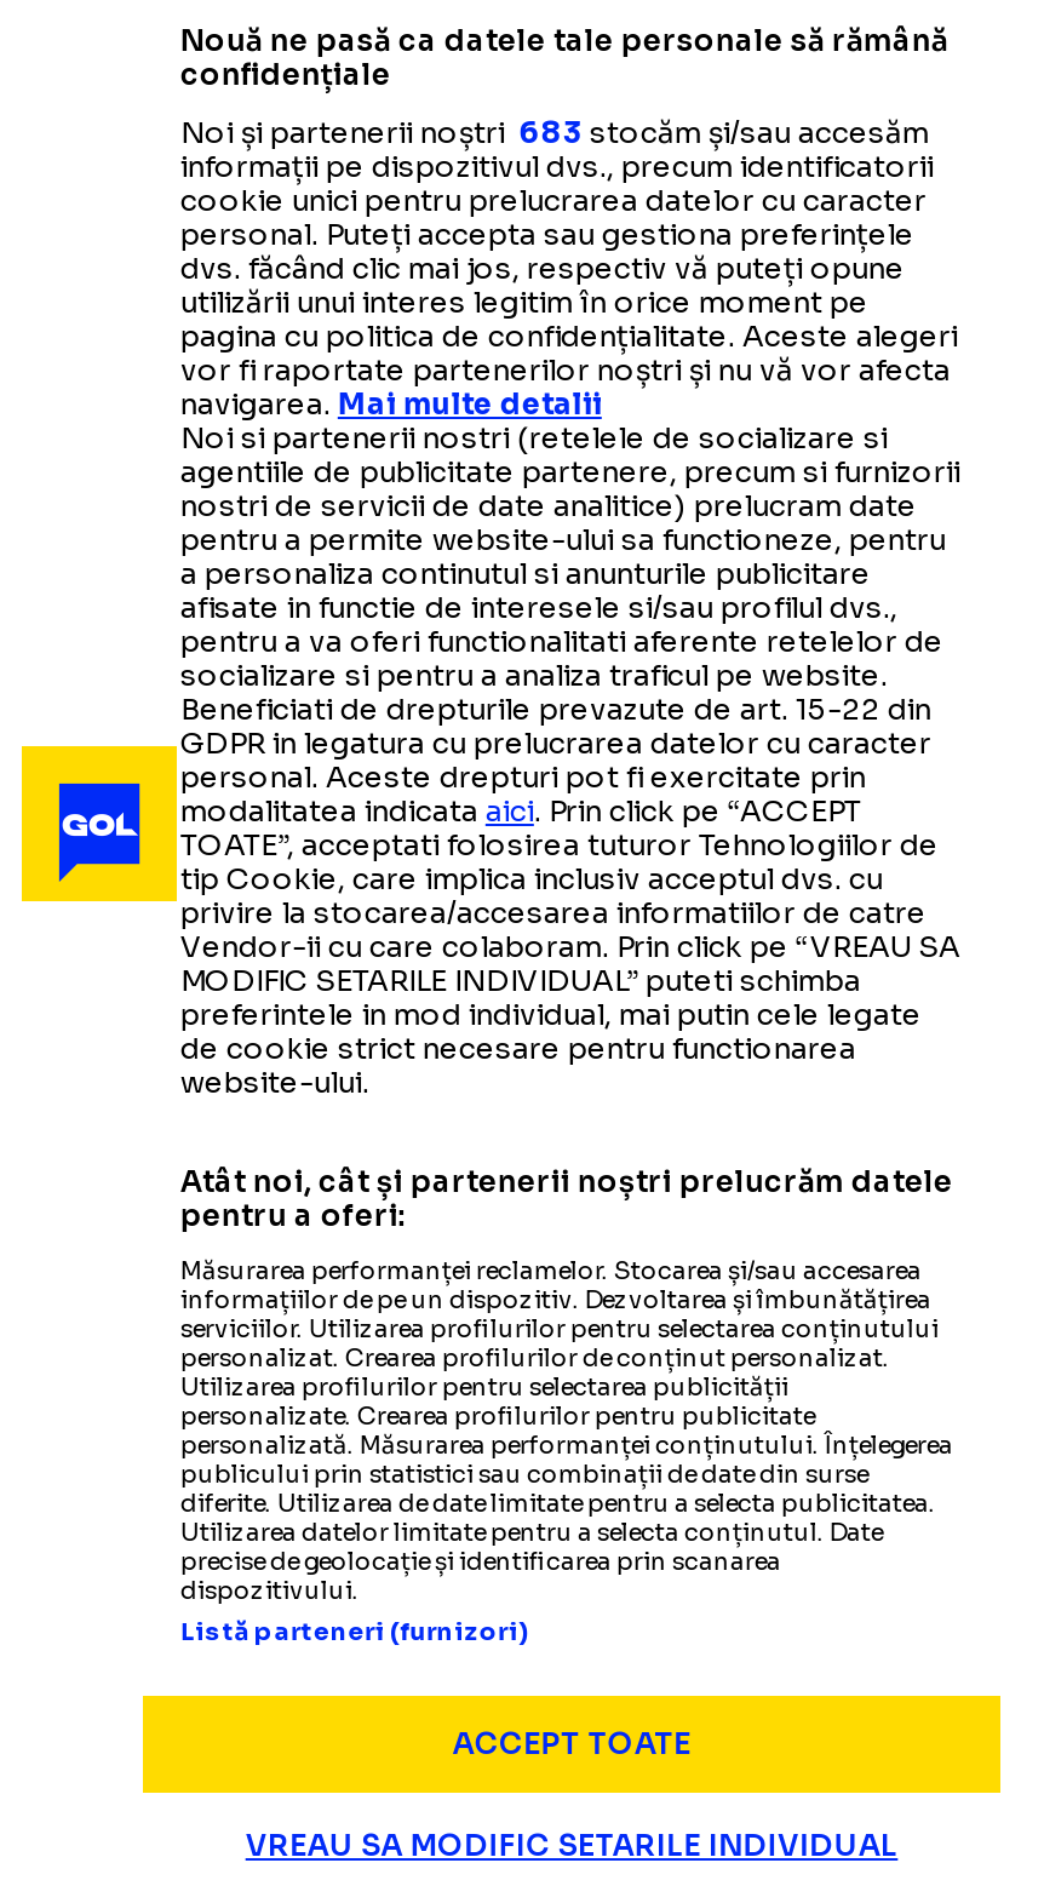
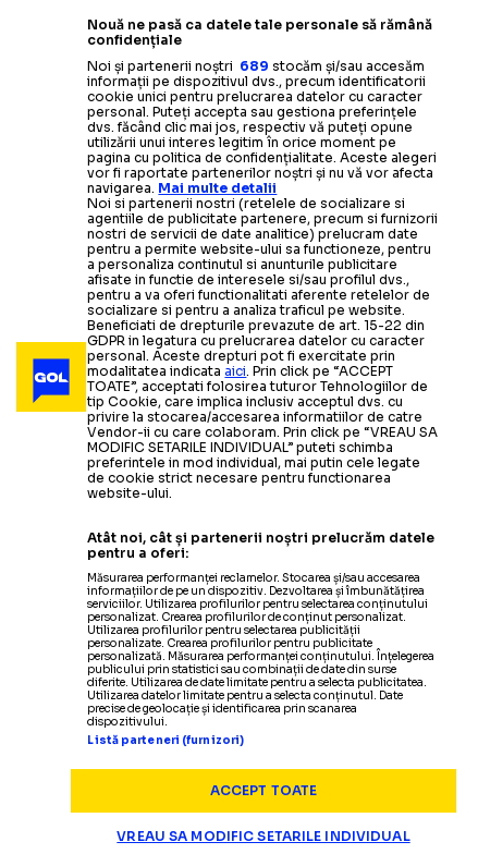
[180,114,929,150] Noi și partenerii noștri 683 stocăm și/sau accesăm -> [88,58,425,74] Noi și partenerii noștri 689 stocăm și/sau accesăm

